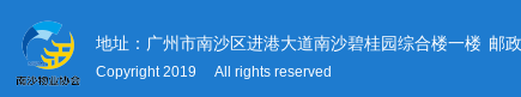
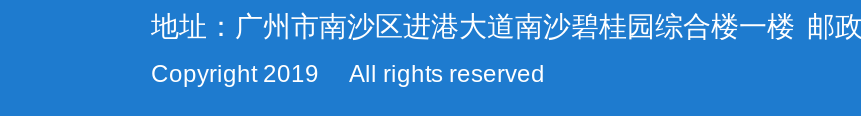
[16,20,80,86] [image] -> none

